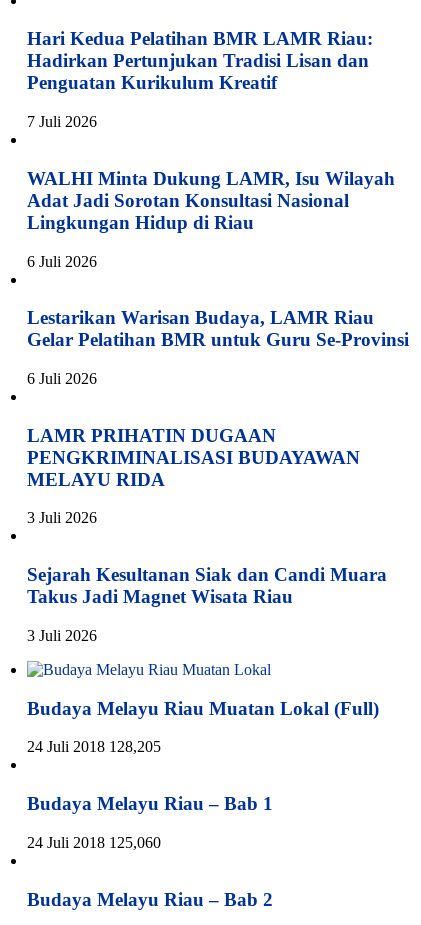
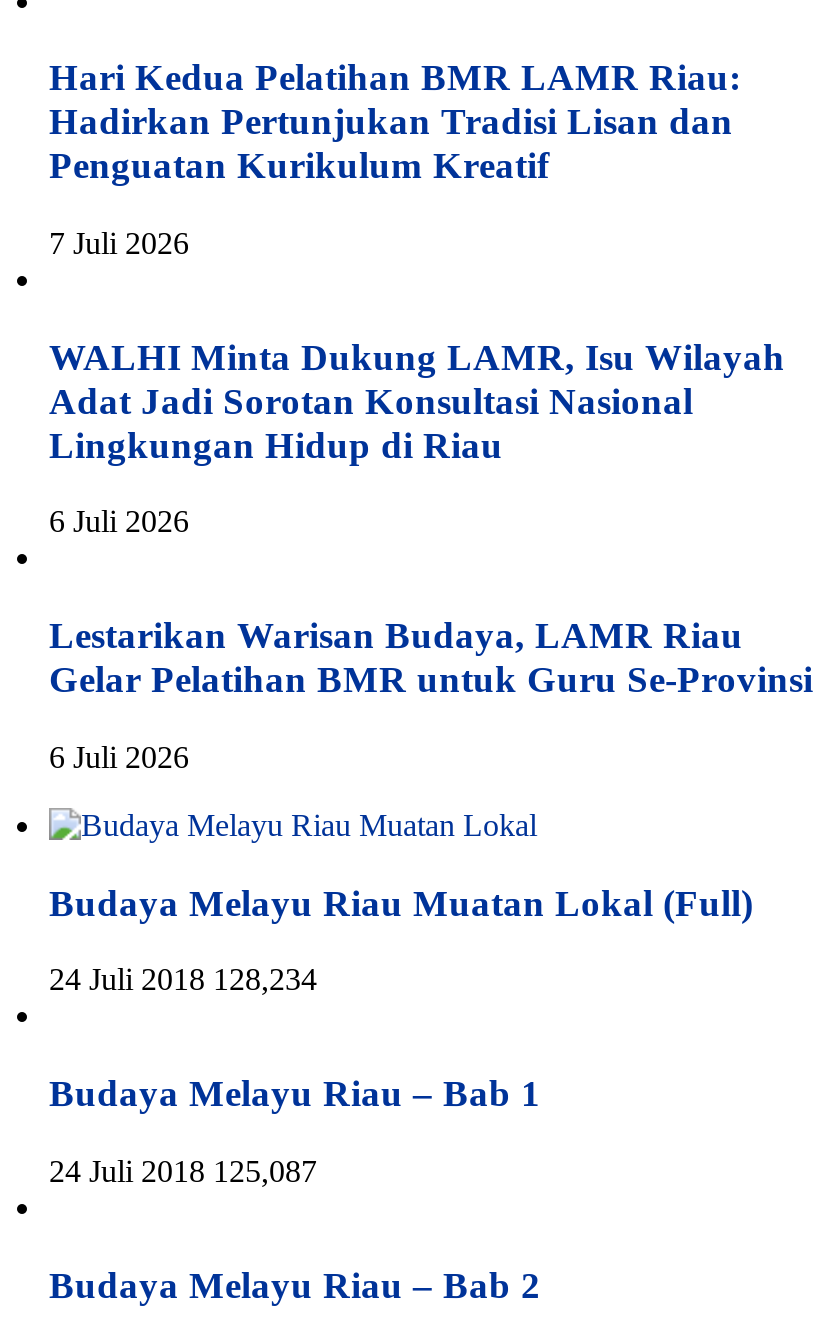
[27,425,387,644] LAMR PRIHATIN DUGAAN | PENGKRIMINALISASI BUDAYAWAN | MELAYU RIDA | 3 Juli 2026 | Sejarah Kesultanan Siak dan Candi Muara | Takus Jadi Magnet Wisata Riau | 3 Juli 2026 -> none
[27,738,161,755] 24 Juli 2018 128,205 -> [49,963,317,997] 24 Juli 2018 128,234
[27,834,161,851] 24 Juli 2018 125,060 -> [49,1154,317,1188] 24 Juli 2018 125,087

